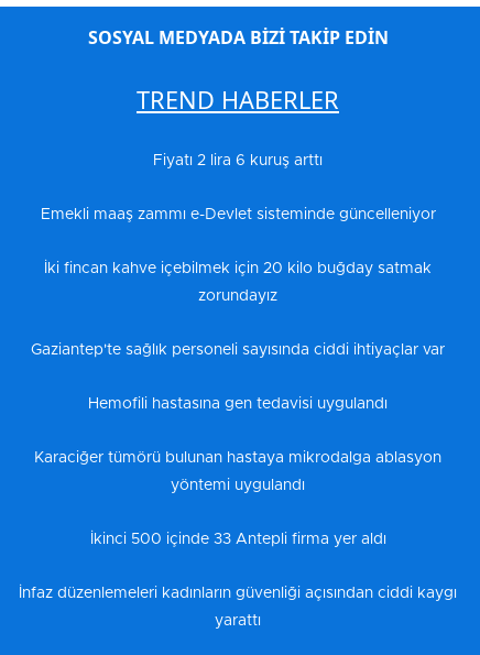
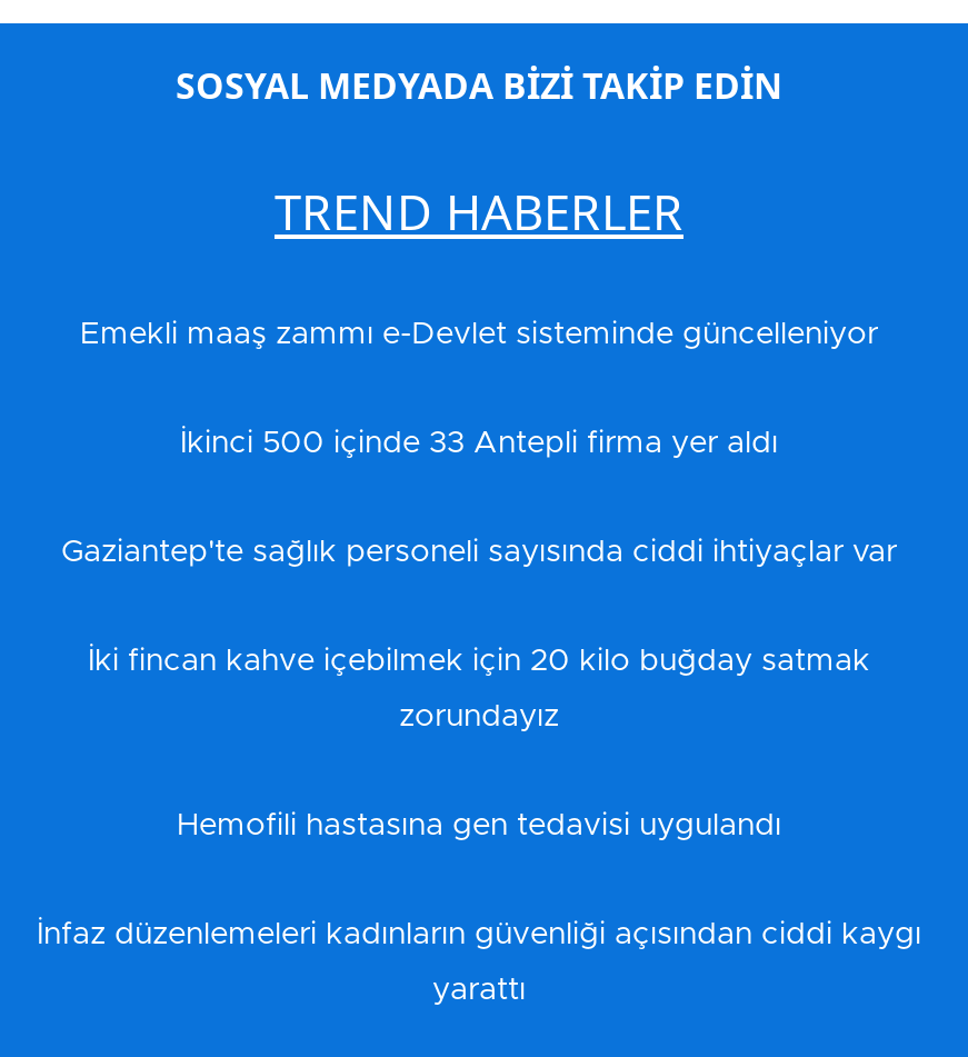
[153,153,323,168] Fiyatı 2 lira 6 kuruş arttı -> none
moved [44,261,432,304] -> [88,646,870,732]: İki fincan kahve içebilmek için 20 kilo buğday satmak | zorundayız
moved [31,342,445,358] -> [61,537,897,568]: Gaziantep'te sağlık personeli sayısında ciddi ihtiyaçlar var
[34,450,441,493] Karaciğer tümörü bulunan hastaya mikrodalga ablasyon | yöntemi uygulandı -> none
moved [90,532,386,547] -> [180,428,778,459]: İkinci 500 içinde 33 Antepli firma yer aldı

